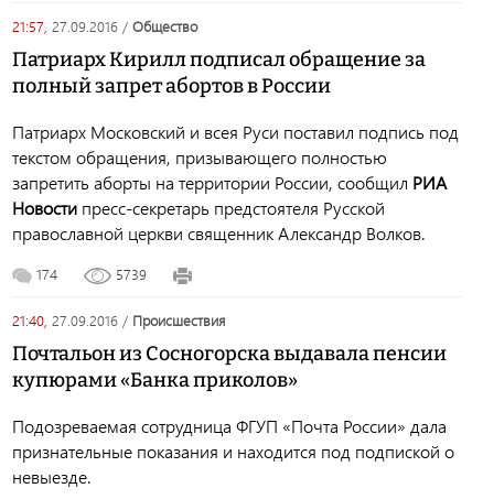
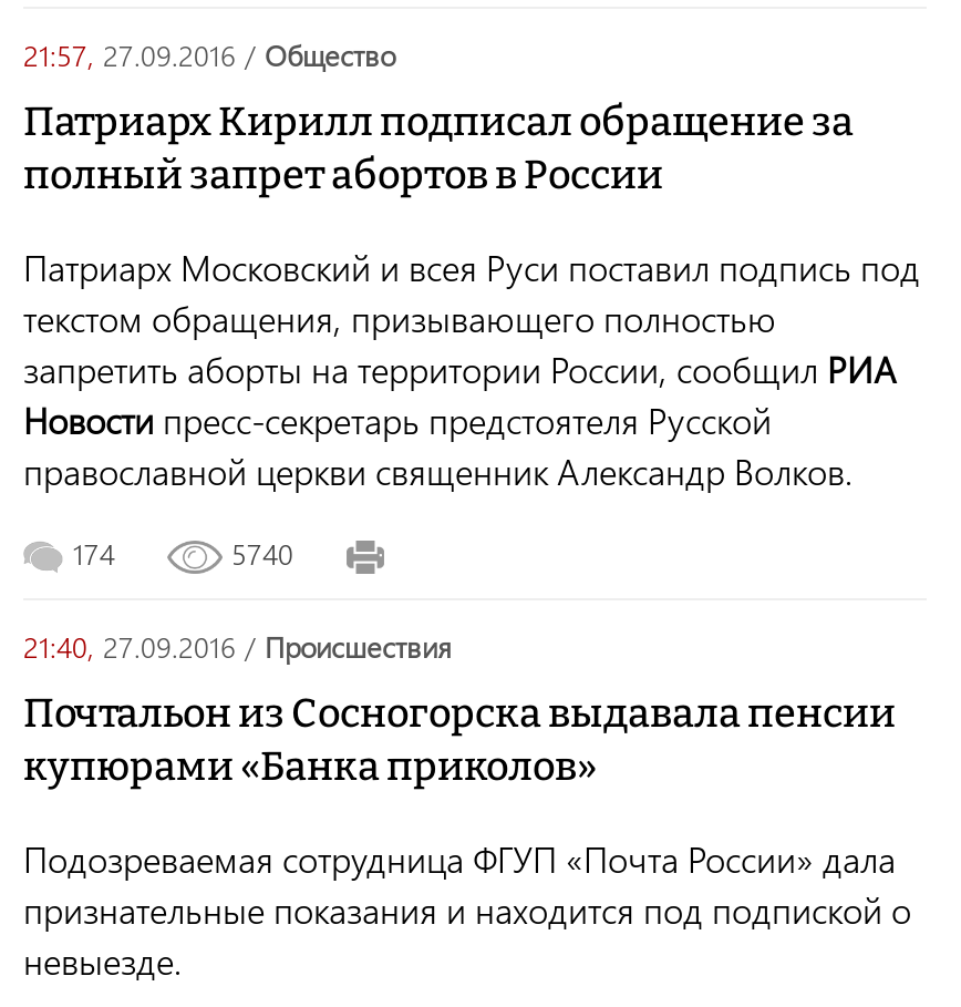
[111,264,151,283] 5739 -> [223,533,302,571] 5740

